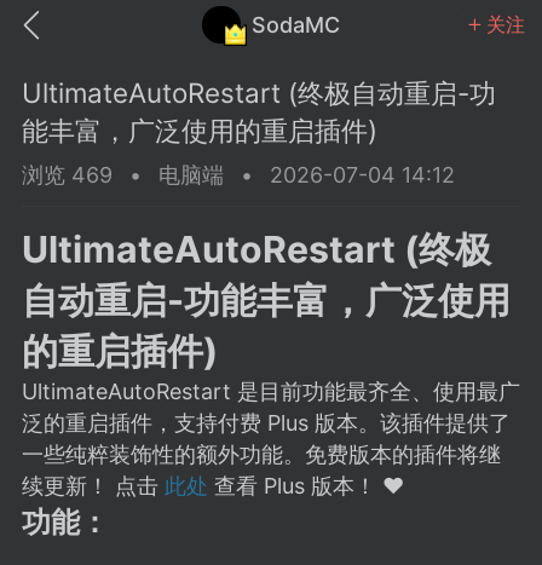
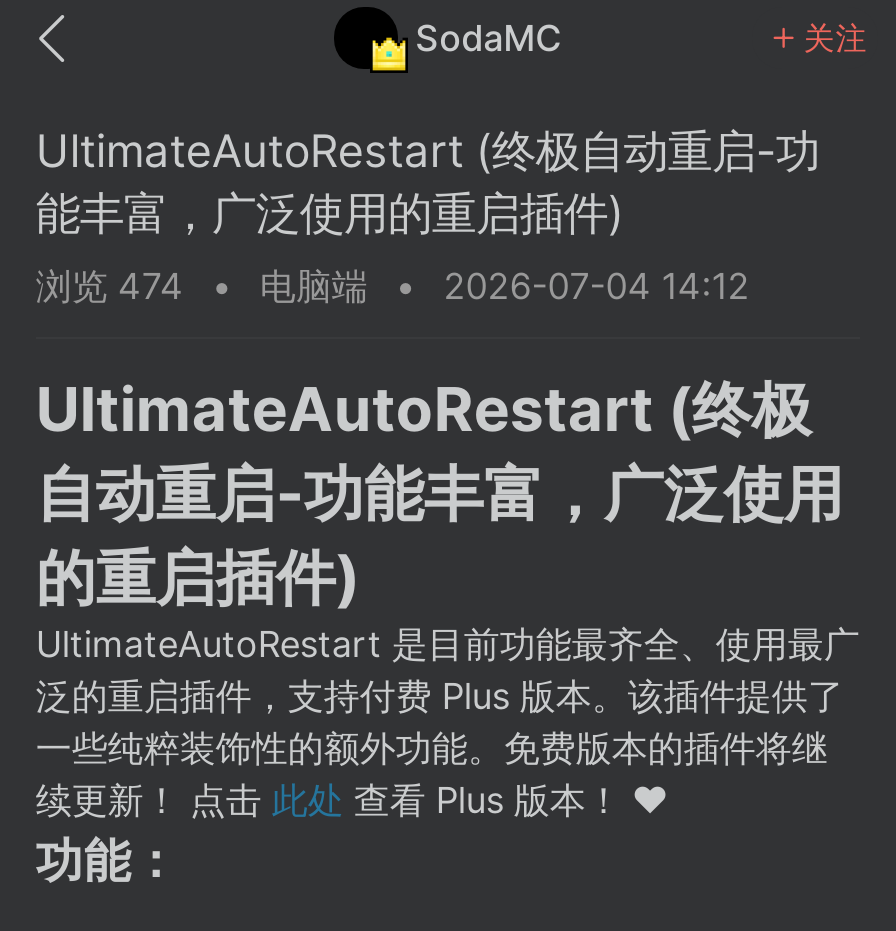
[22,162,112,187] 浏览 469 -> [36,264,184,306] 浏览 474

